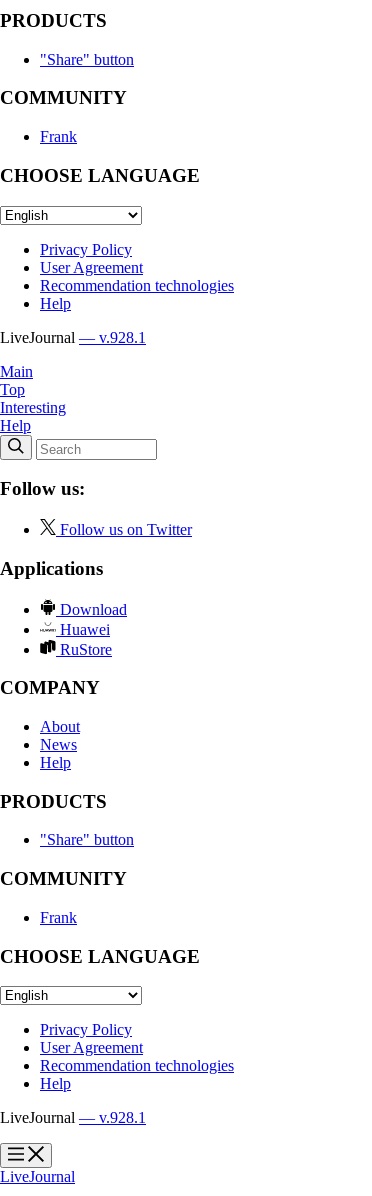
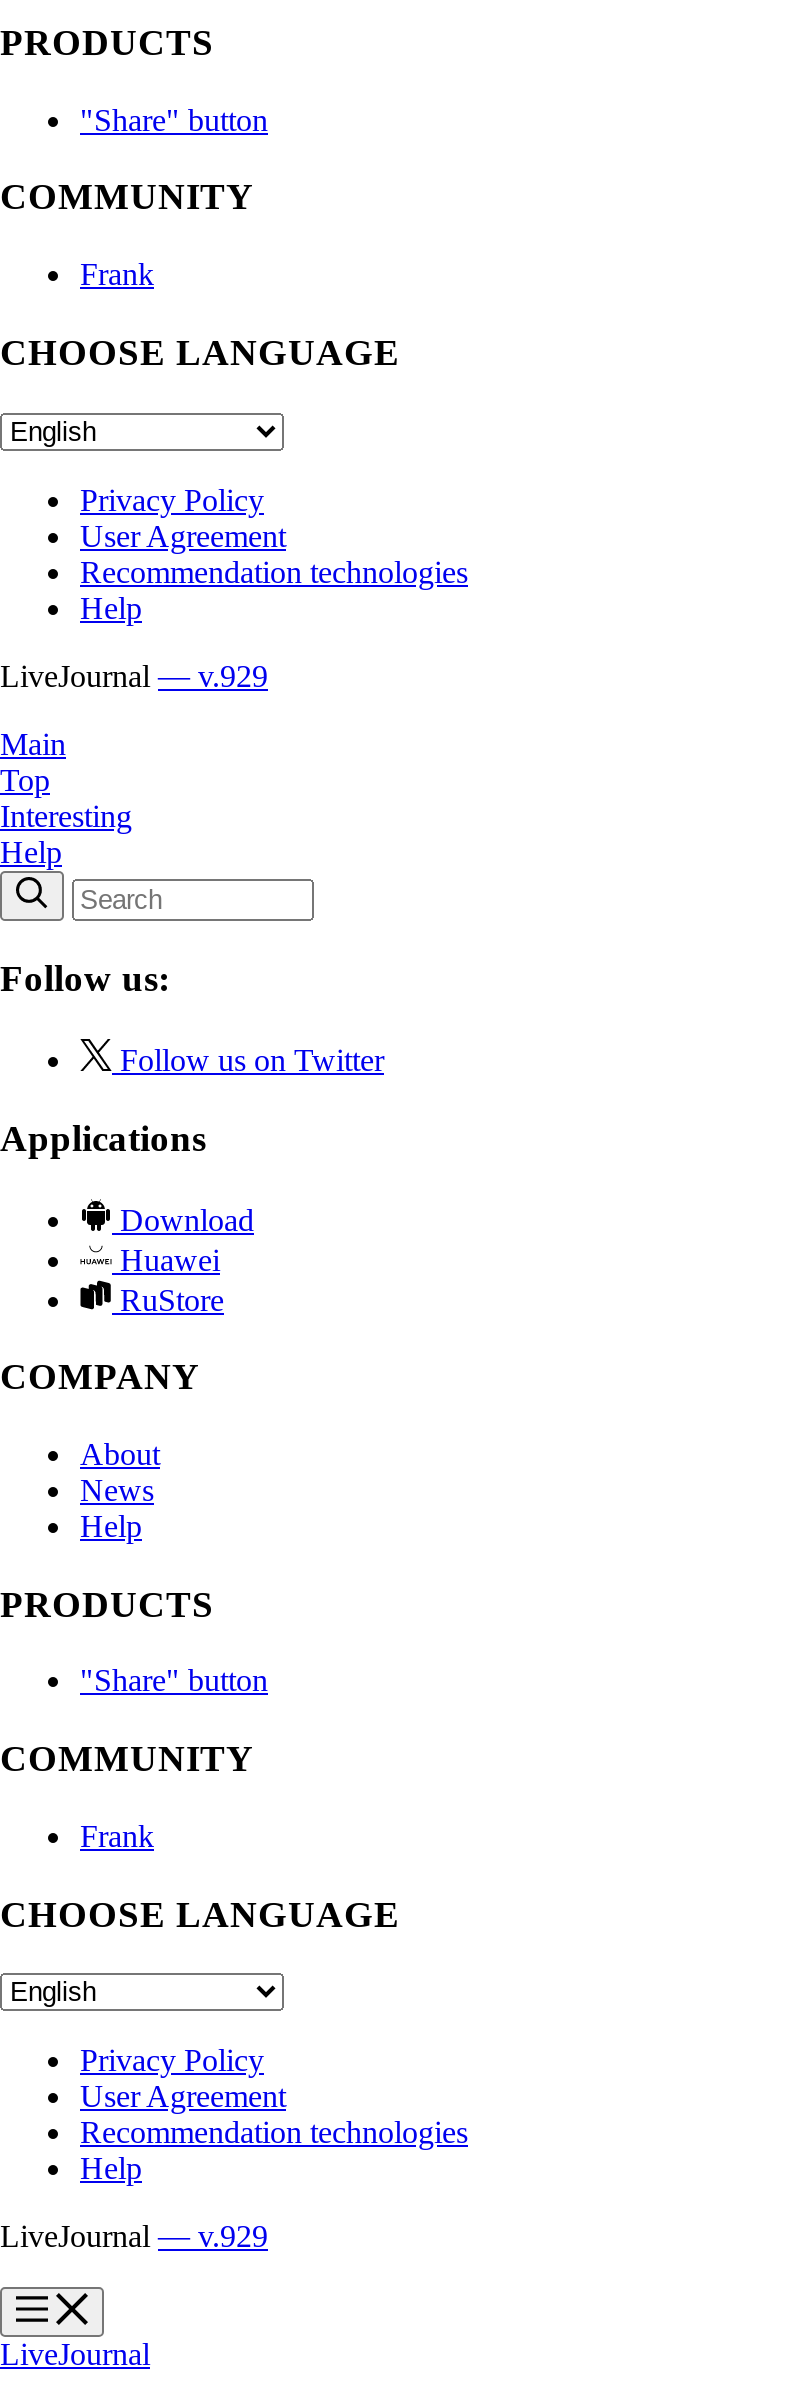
[0,329,146,346] LiveJournal — v.928.1 -> [0,658,268,692] LiveJournal — v.929
[0,1109,146,1126] LiveJournal — v.928.1 -> [0,2219,268,2253] LiveJournal — v.929

